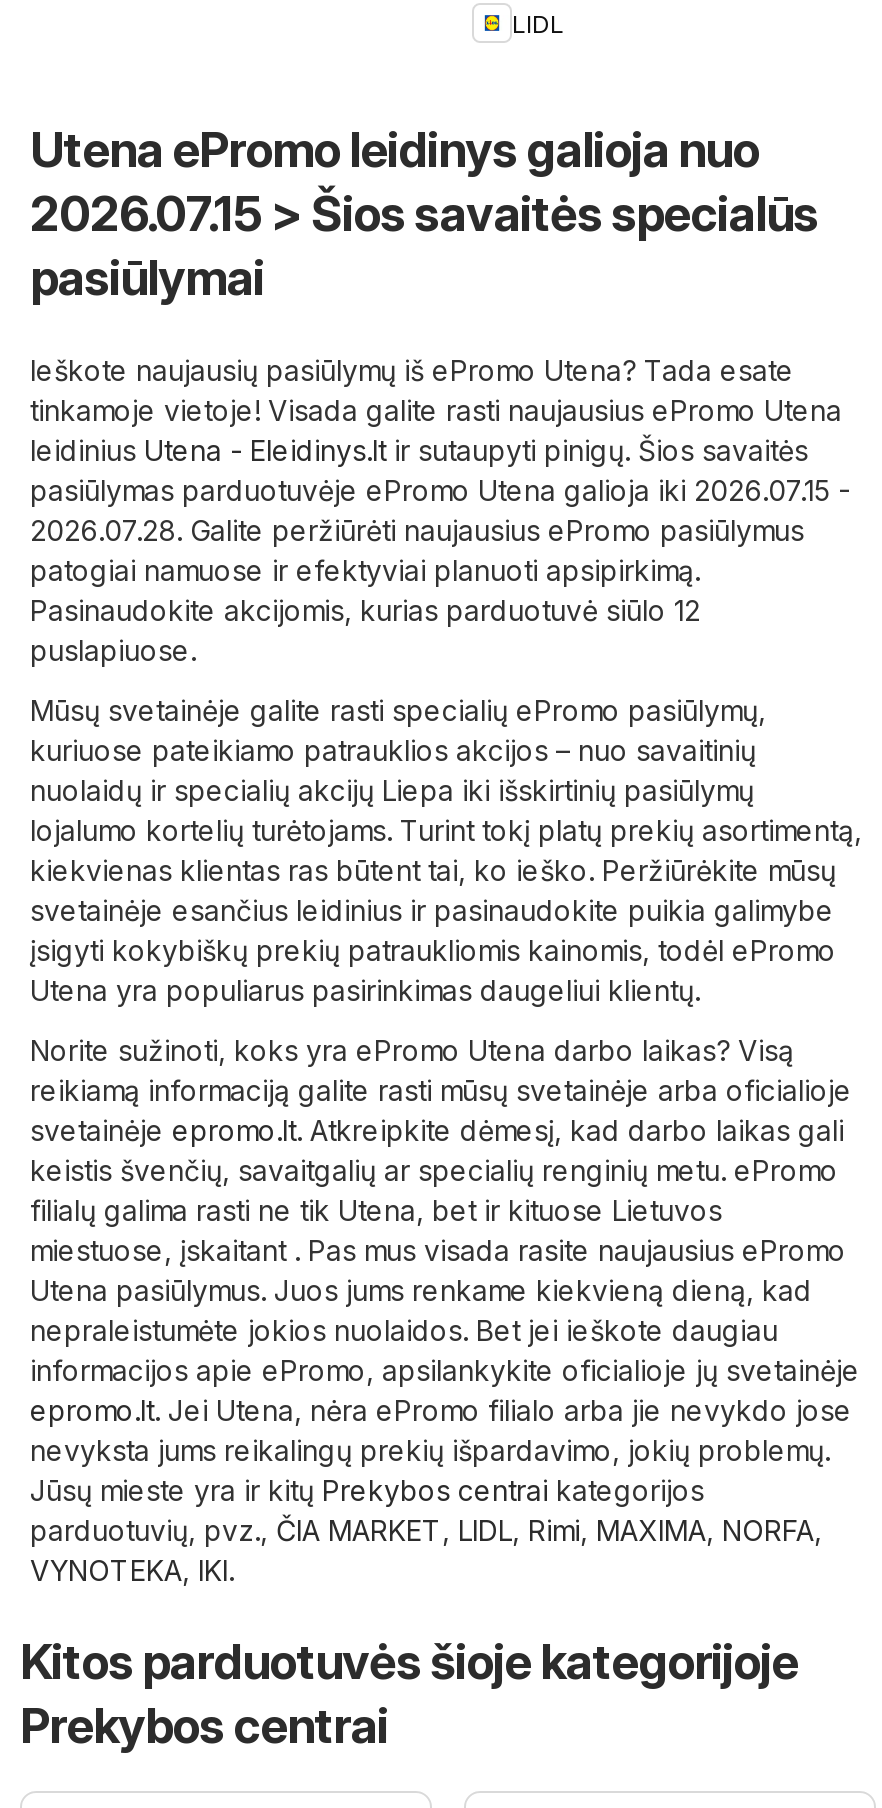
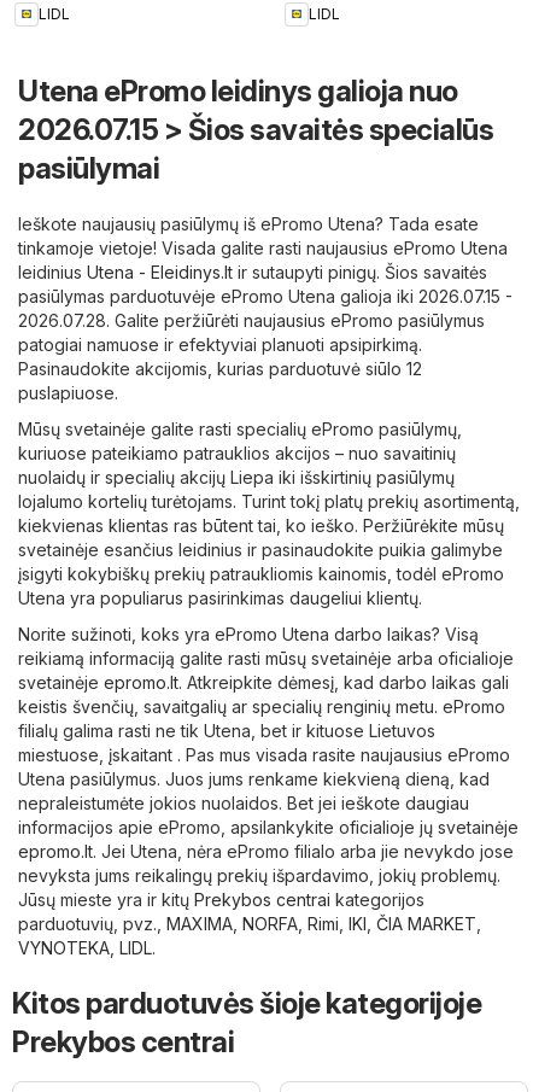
none -> [39,5,70,23] LIDL
[30,1513,822,1547] parduotuvių, pvz., ČIA MARKET, LIDL, Rimi, MAXIMA, NORFA, -> [18,913,481,933] parduotuvių, pvz., MAXIMA, NORFA, Rimi, IKI, ČIA MARKET,
[30,1553,234,1587] VYNOTEKA, IKI. -> [18,937,156,957] VYNOTEKA, LIDL.

